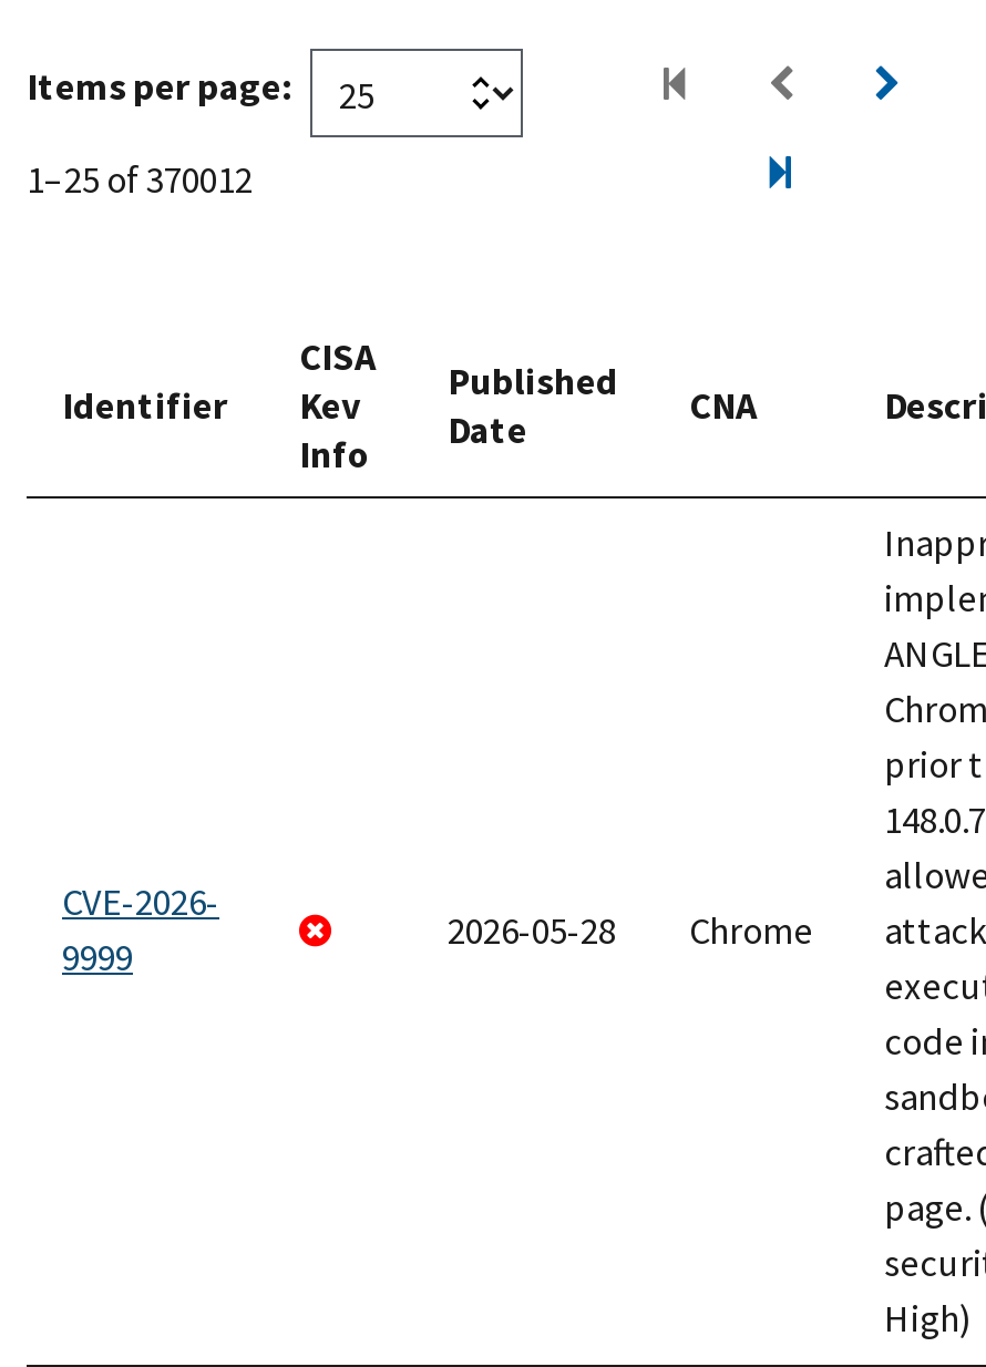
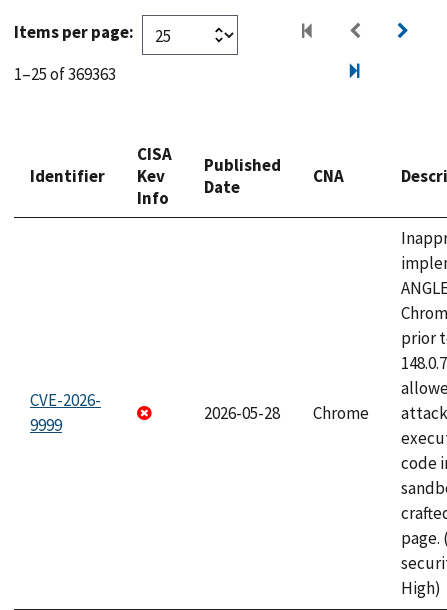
[27,156,253,204] 1–25 of 370012 -> [14,63,116,85] 1–25 of 369363

